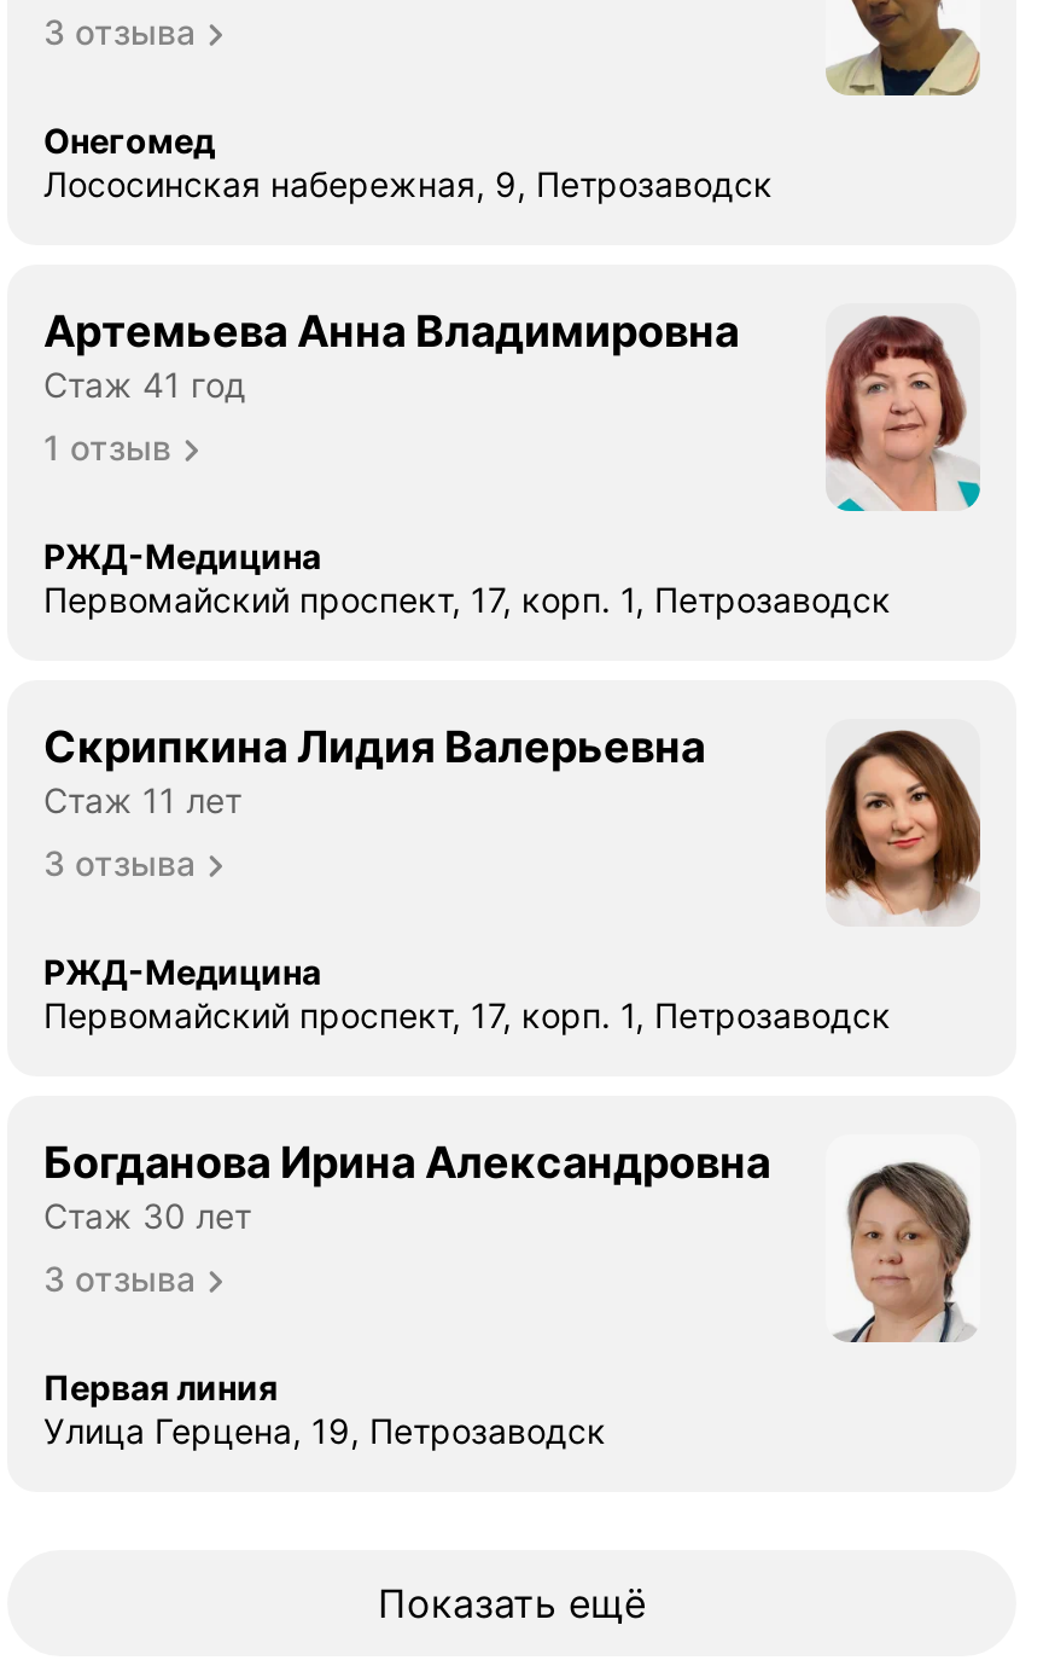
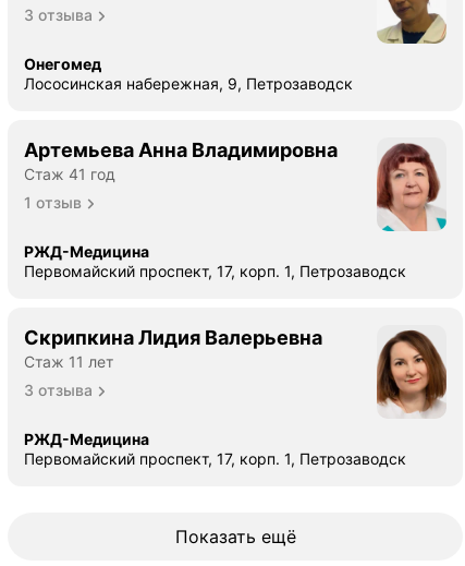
[43,1138,973,1452] [image] | Богданова Ирина Александровна | Стаж 30 лет | 3 отзыва | Первая линия | Улица Герцена, 19, Петрозаводск -> none

